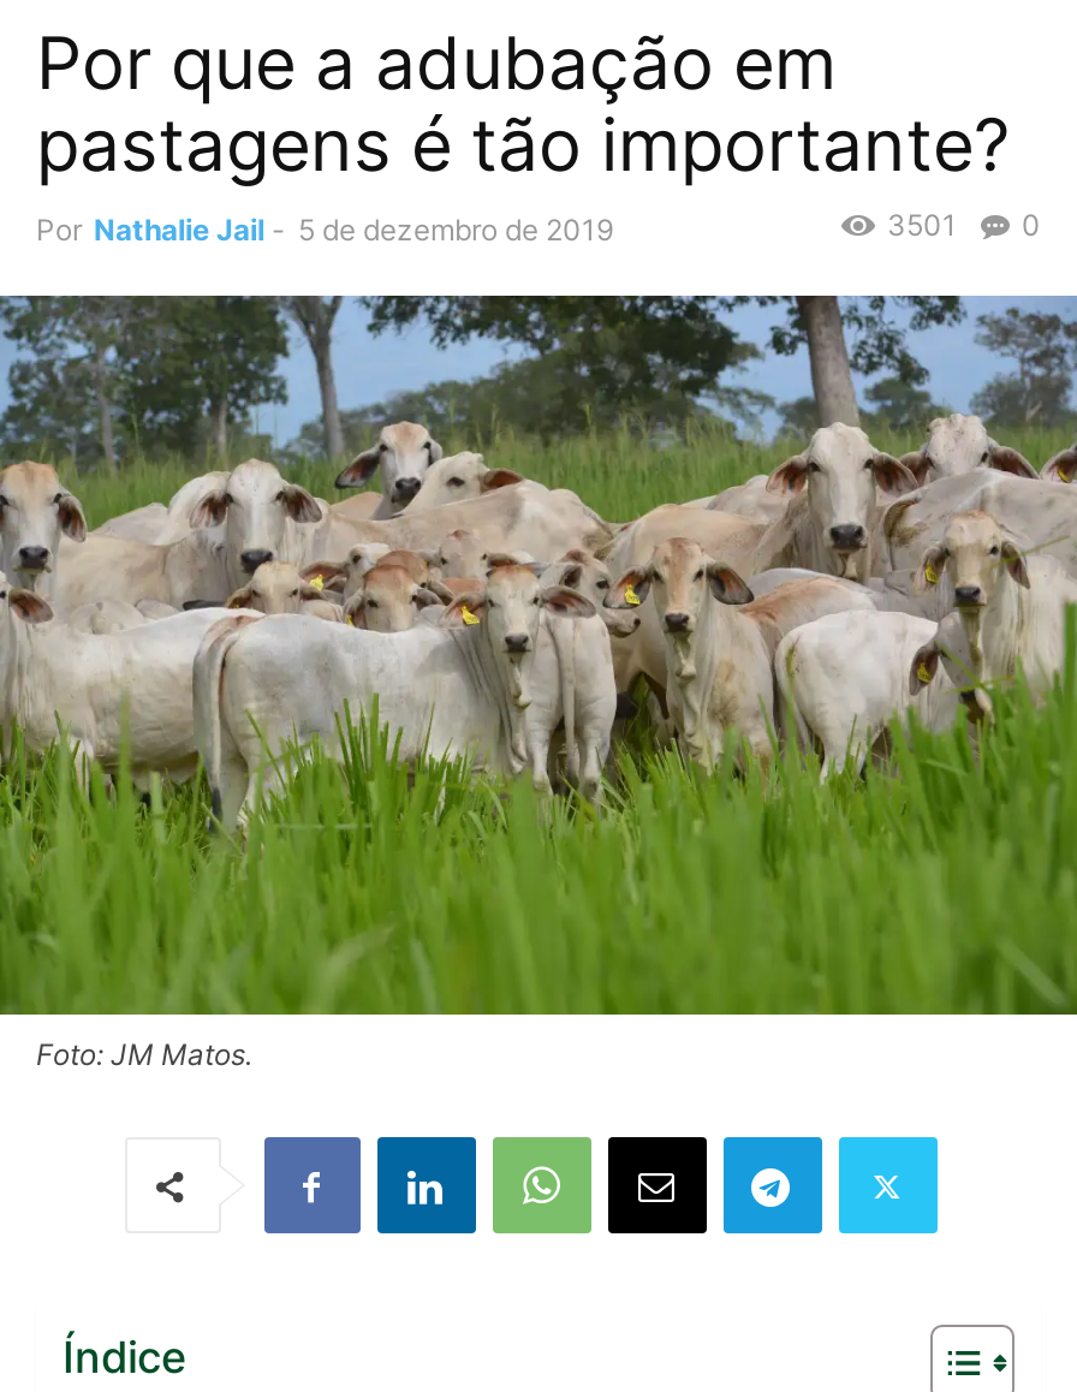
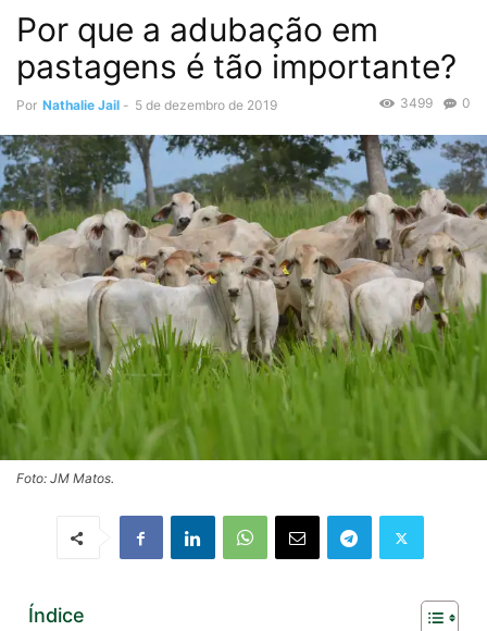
[887,207,1041,243] 3501 0 -> [400,95,471,111] 3499 0

